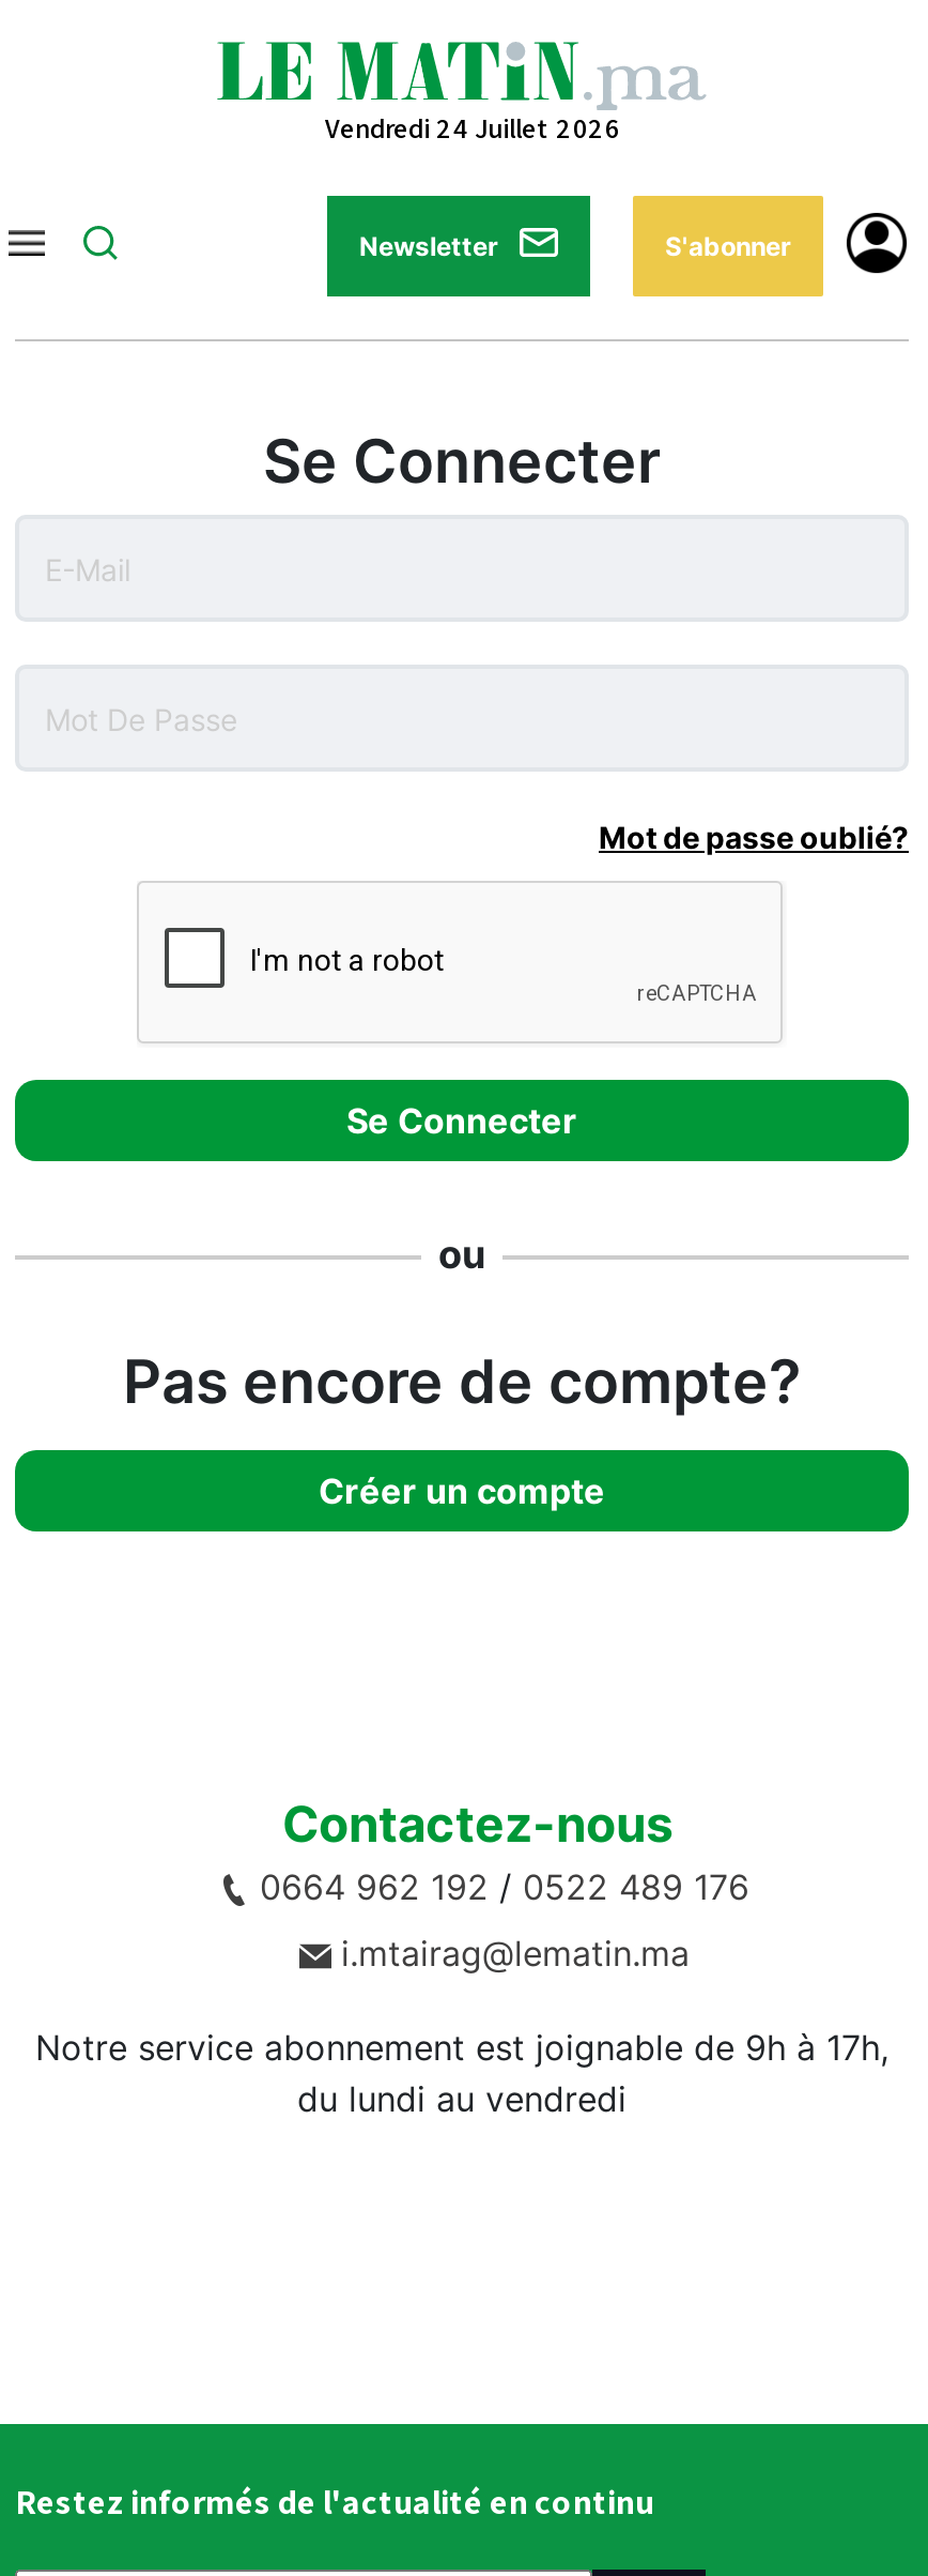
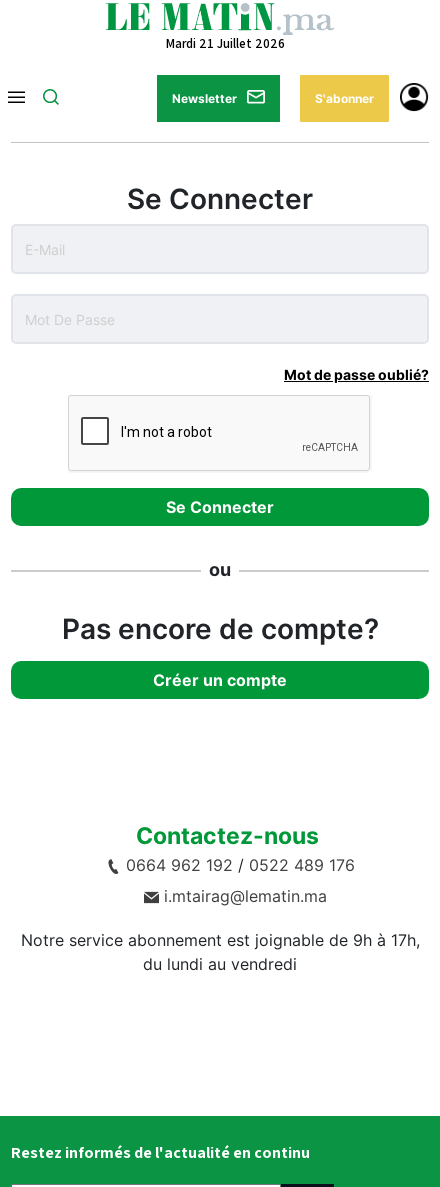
[325,110,620,147] Vendredi 24 Juillet 2026 -> [165,35,284,52] Mardi 21 Juillet 2026

